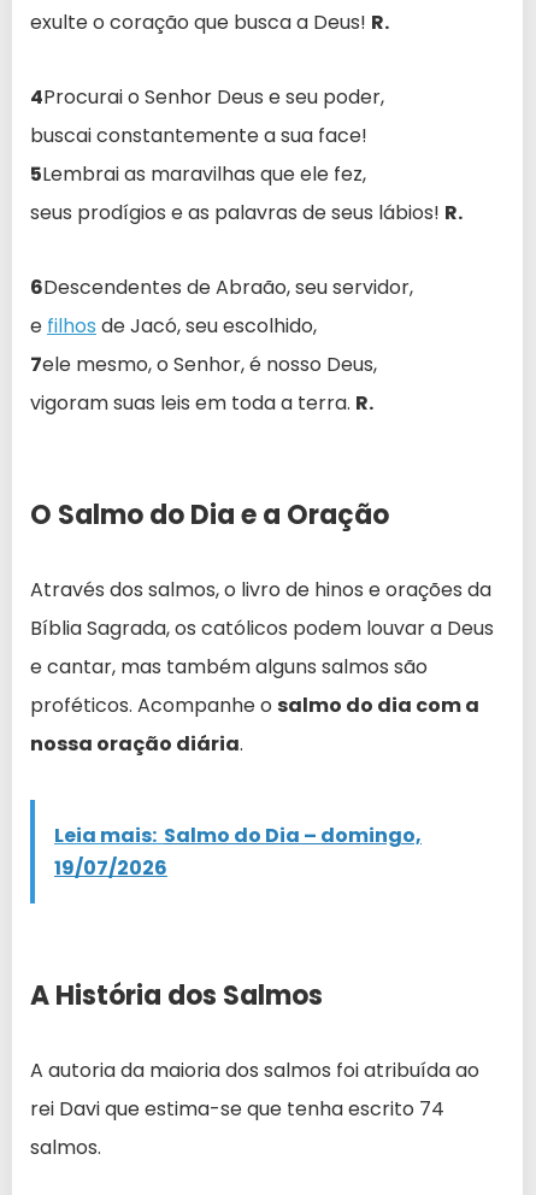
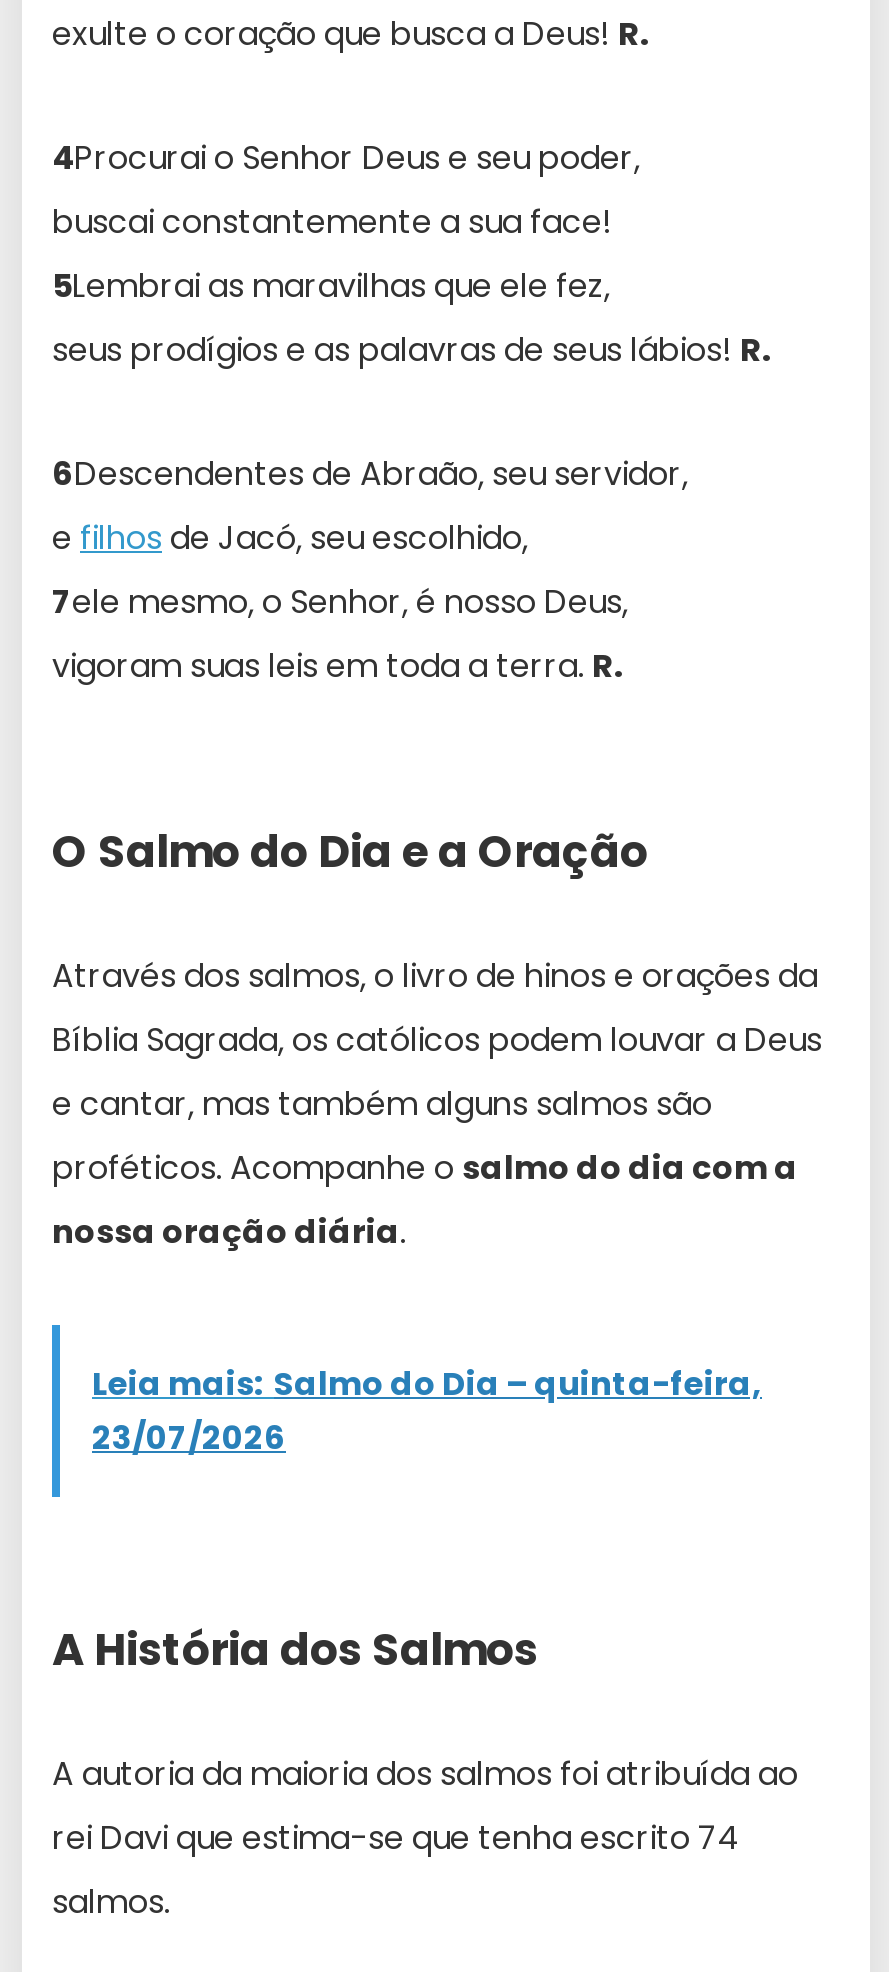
[54,821,422,849] Leia mais: Salmo do Dia – domingo, -> [92,1361,762,1407] Leia mais: Salmo do Dia – quinta-feira,
[54,854,167,881] 19/07/2026 -> [92,1415,286,1461] 23/07/2026

